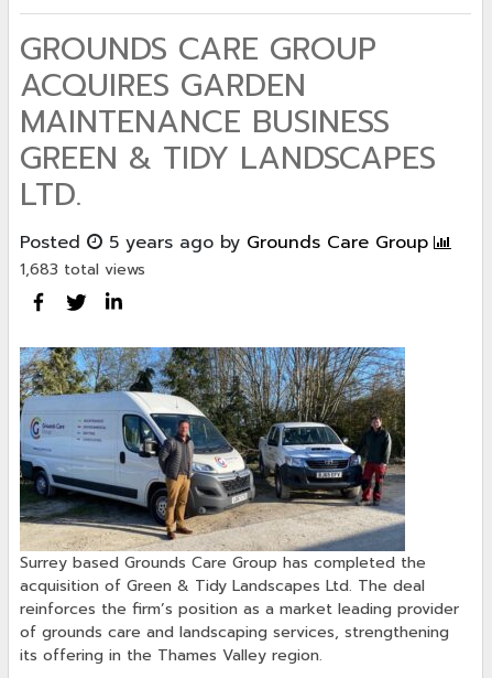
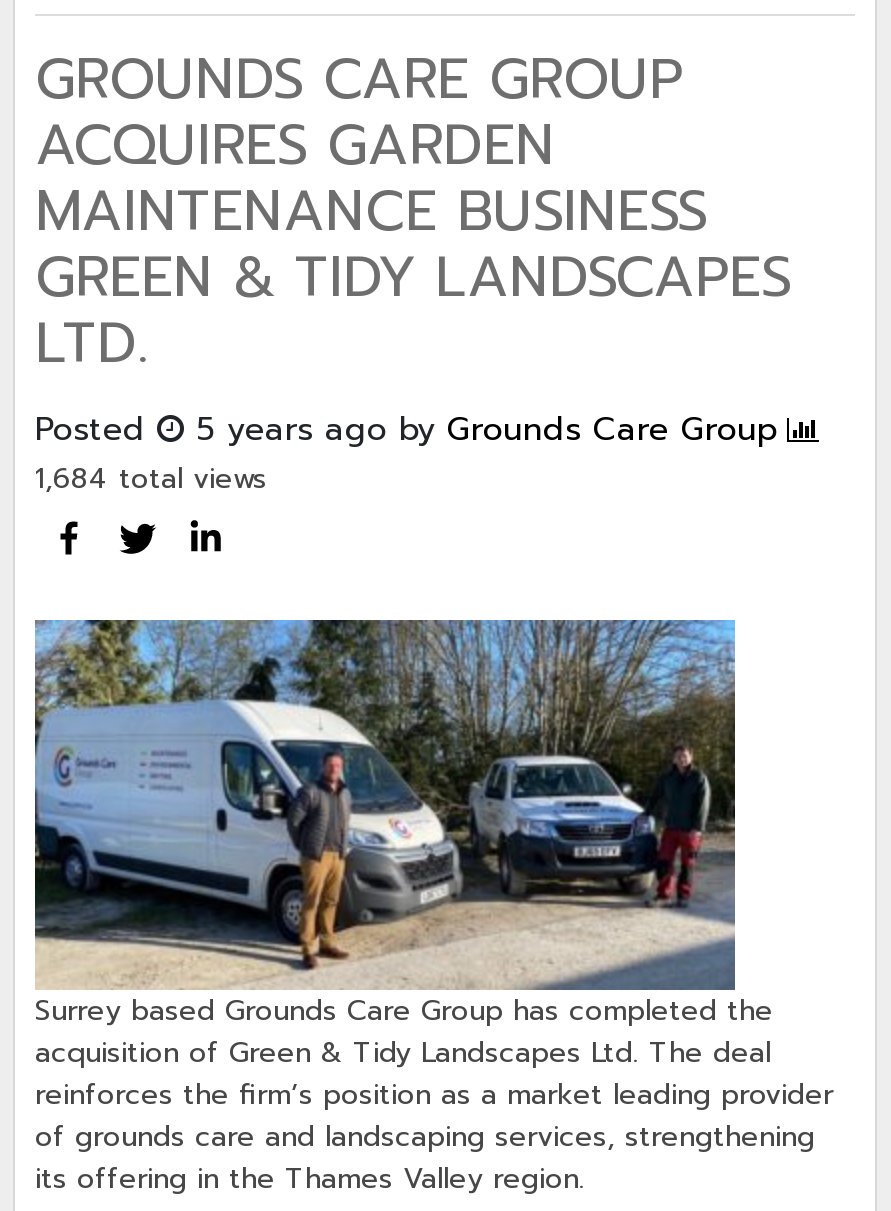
[20,258,145,281] 1,683 total views -> [35,458,267,500] 1,684 total views

